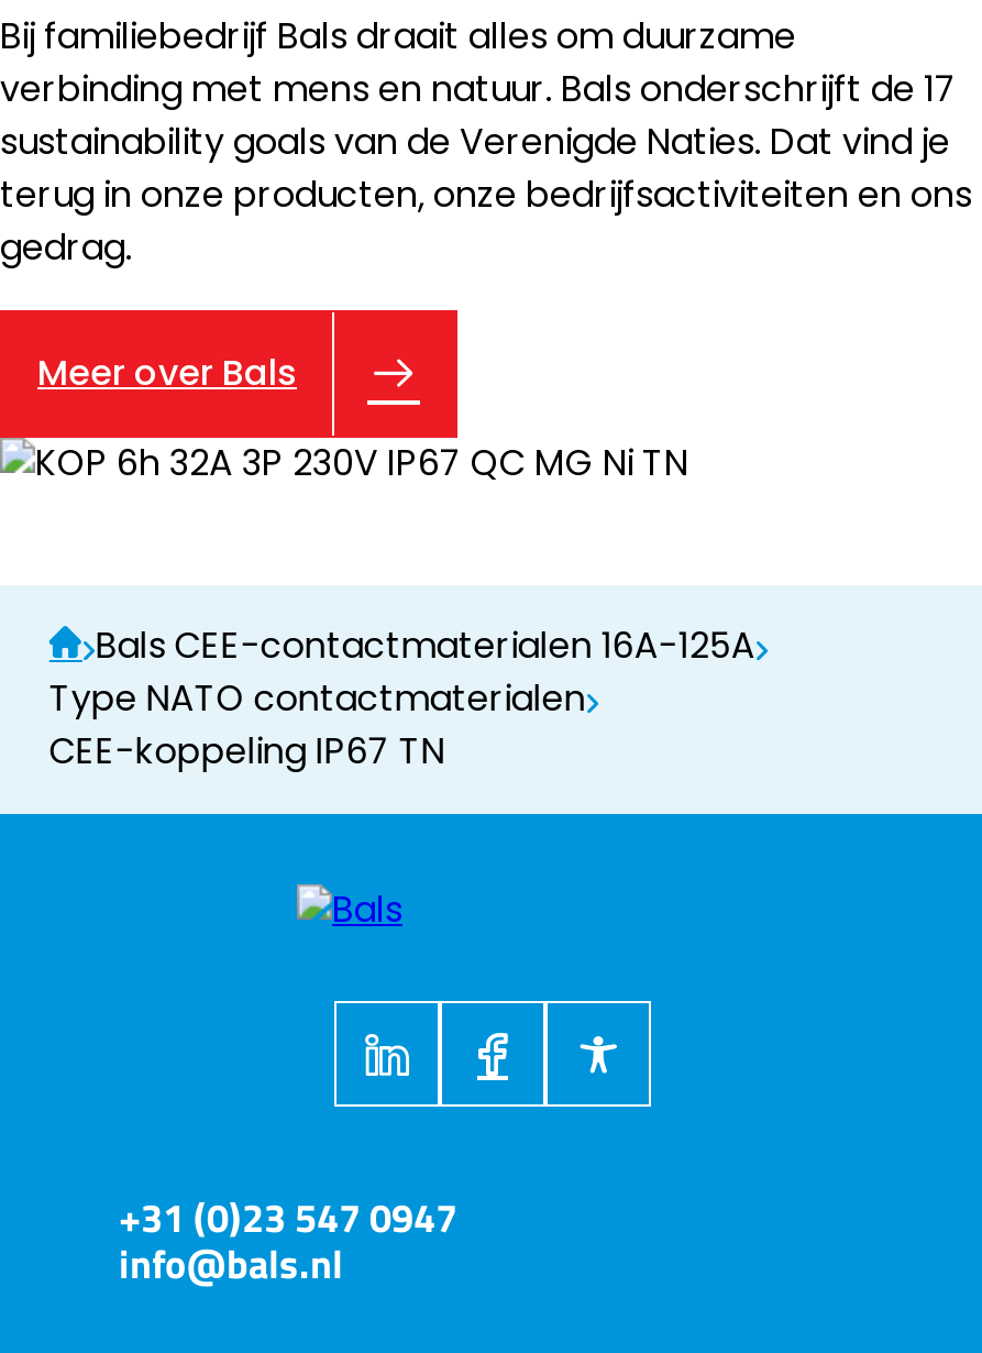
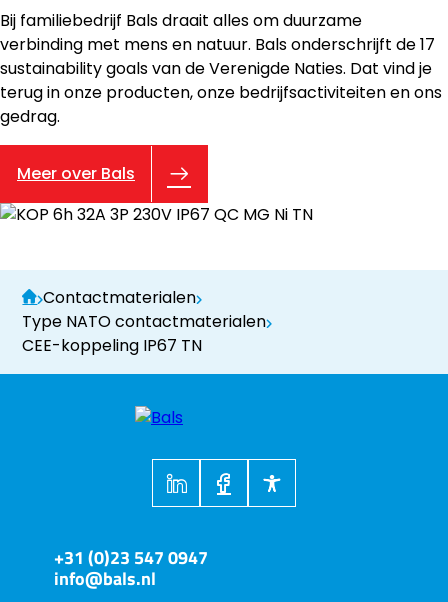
[95,620,755,671] Bals CEE-contactmaterialen 16A-125A -> [43,286,196,309] Contactmaterialen

